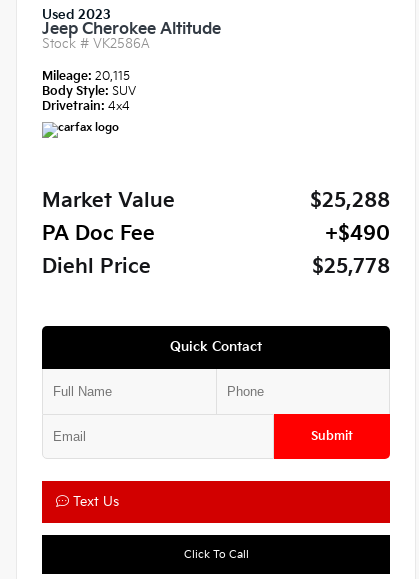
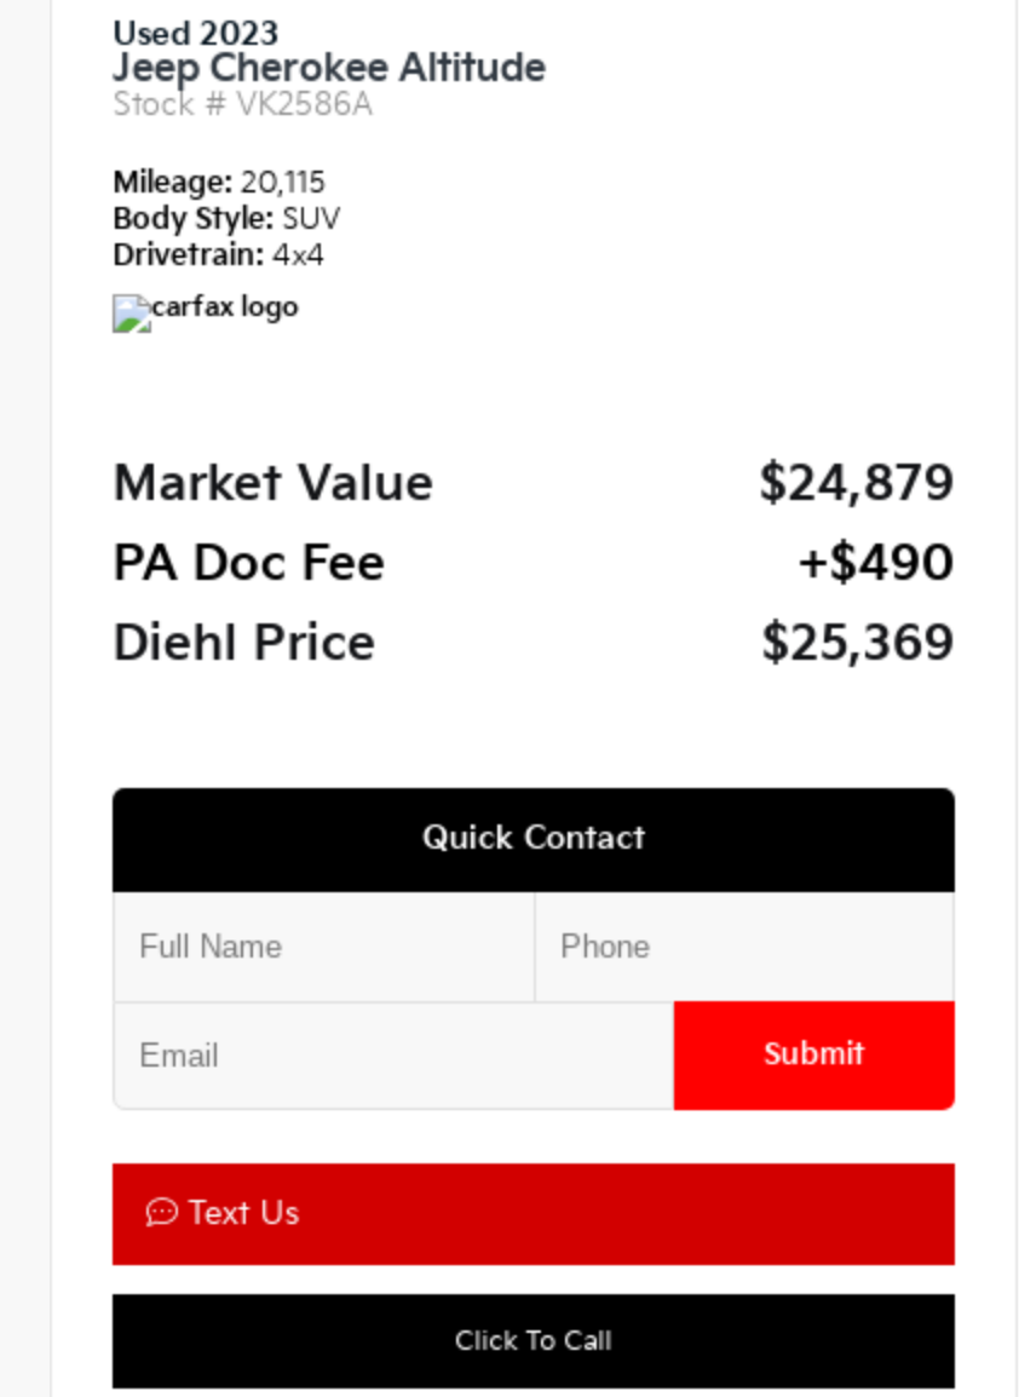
[310,189,390,213] $25,288 -> [759,456,955,514] $24,879
[312,255,390,279] $25,778 -> [761,616,955,674] $25,369

